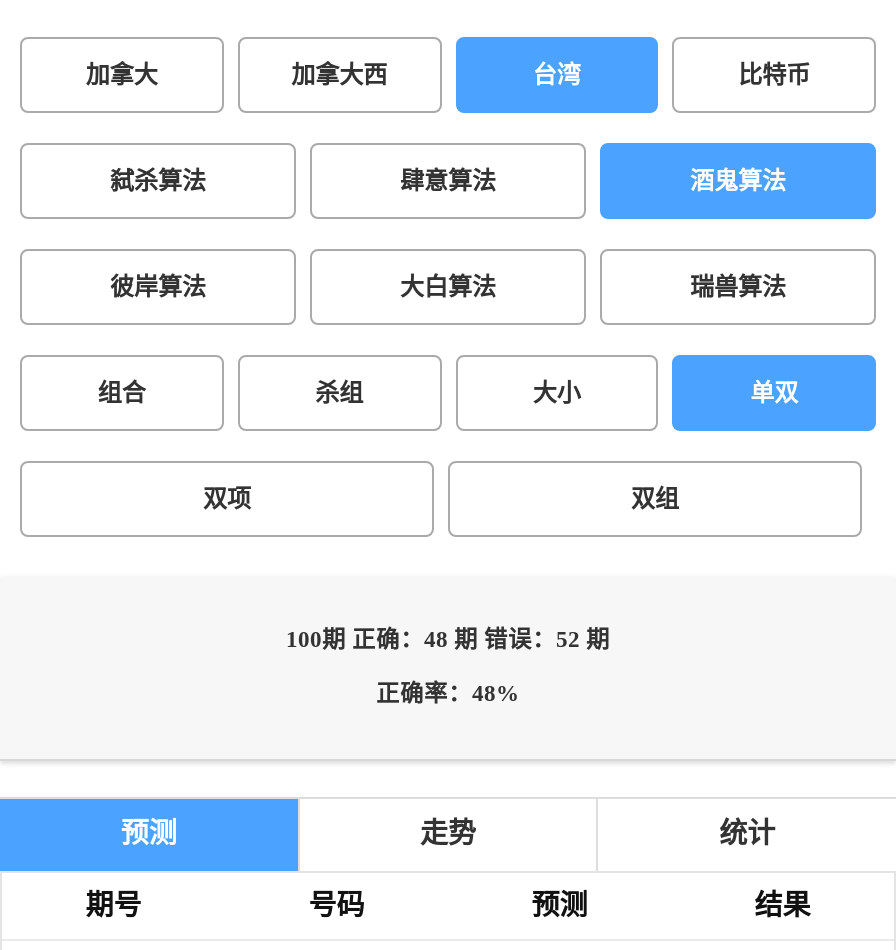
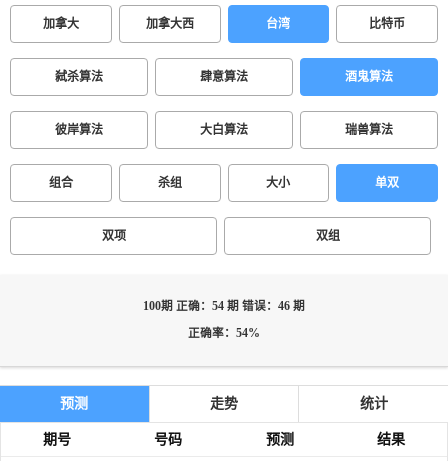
[286,627,610,653] 100期 正确：48 期 错误：52 期 -> [143,300,305,313] 100期 正确：54 期 错误：46 期
[376,681,520,707] 正确率：48% -> [188,327,260,340] 正确率：54%

